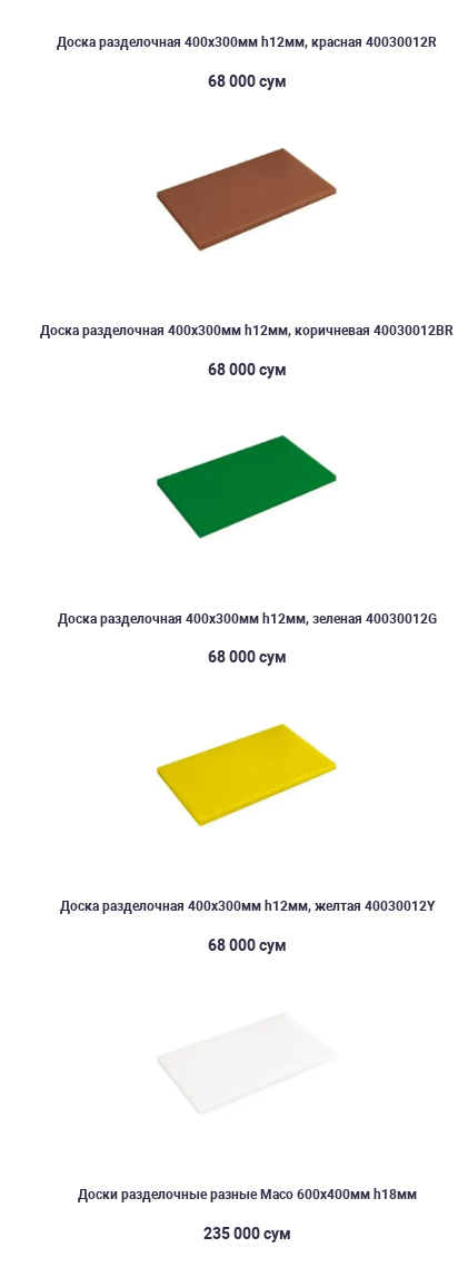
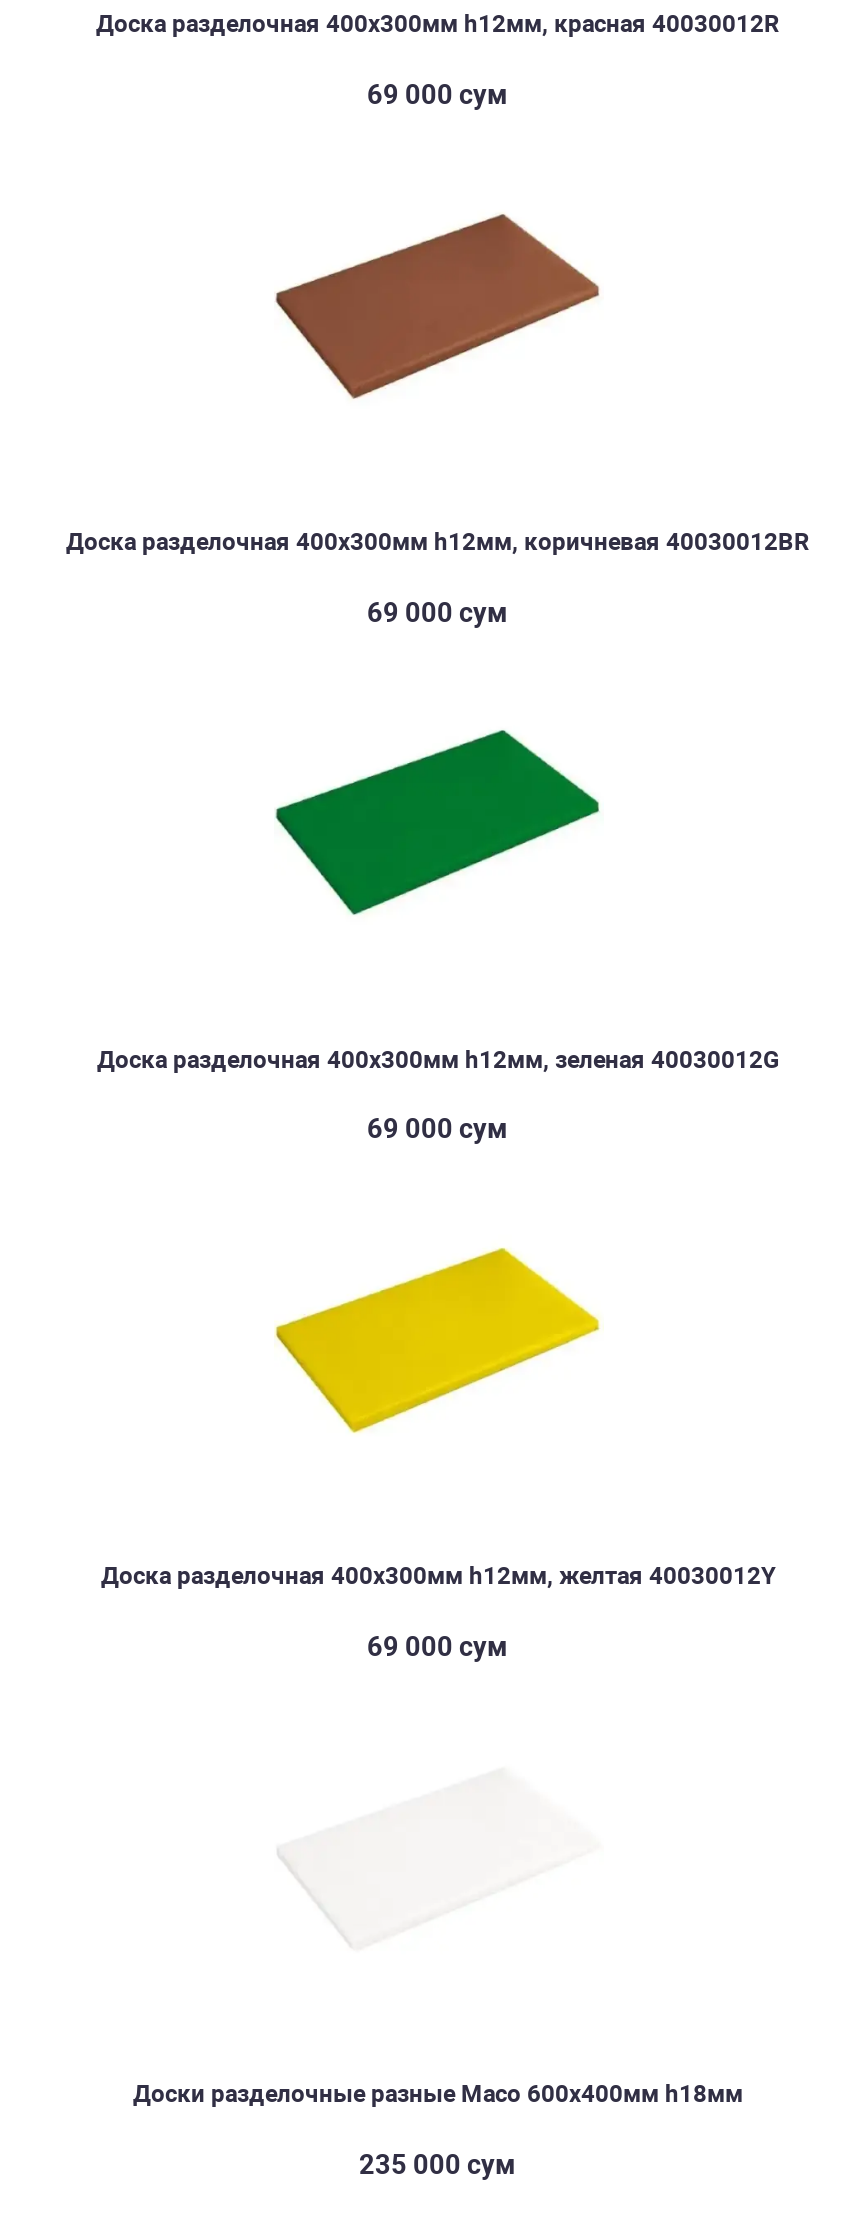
[207,72,286,90] 68 000 сум -> [367,78,509,110] 69 000 сум
[207,360,286,378] 68 000 сум -> [367,595,509,627] 69 000 сум
[207,648,286,666] 68 000 сум -> [367,1112,509,1144] 69 000 сум
[207,936,286,954] 68 000 сум -> [367,1630,509,1662] 69 000 сум

